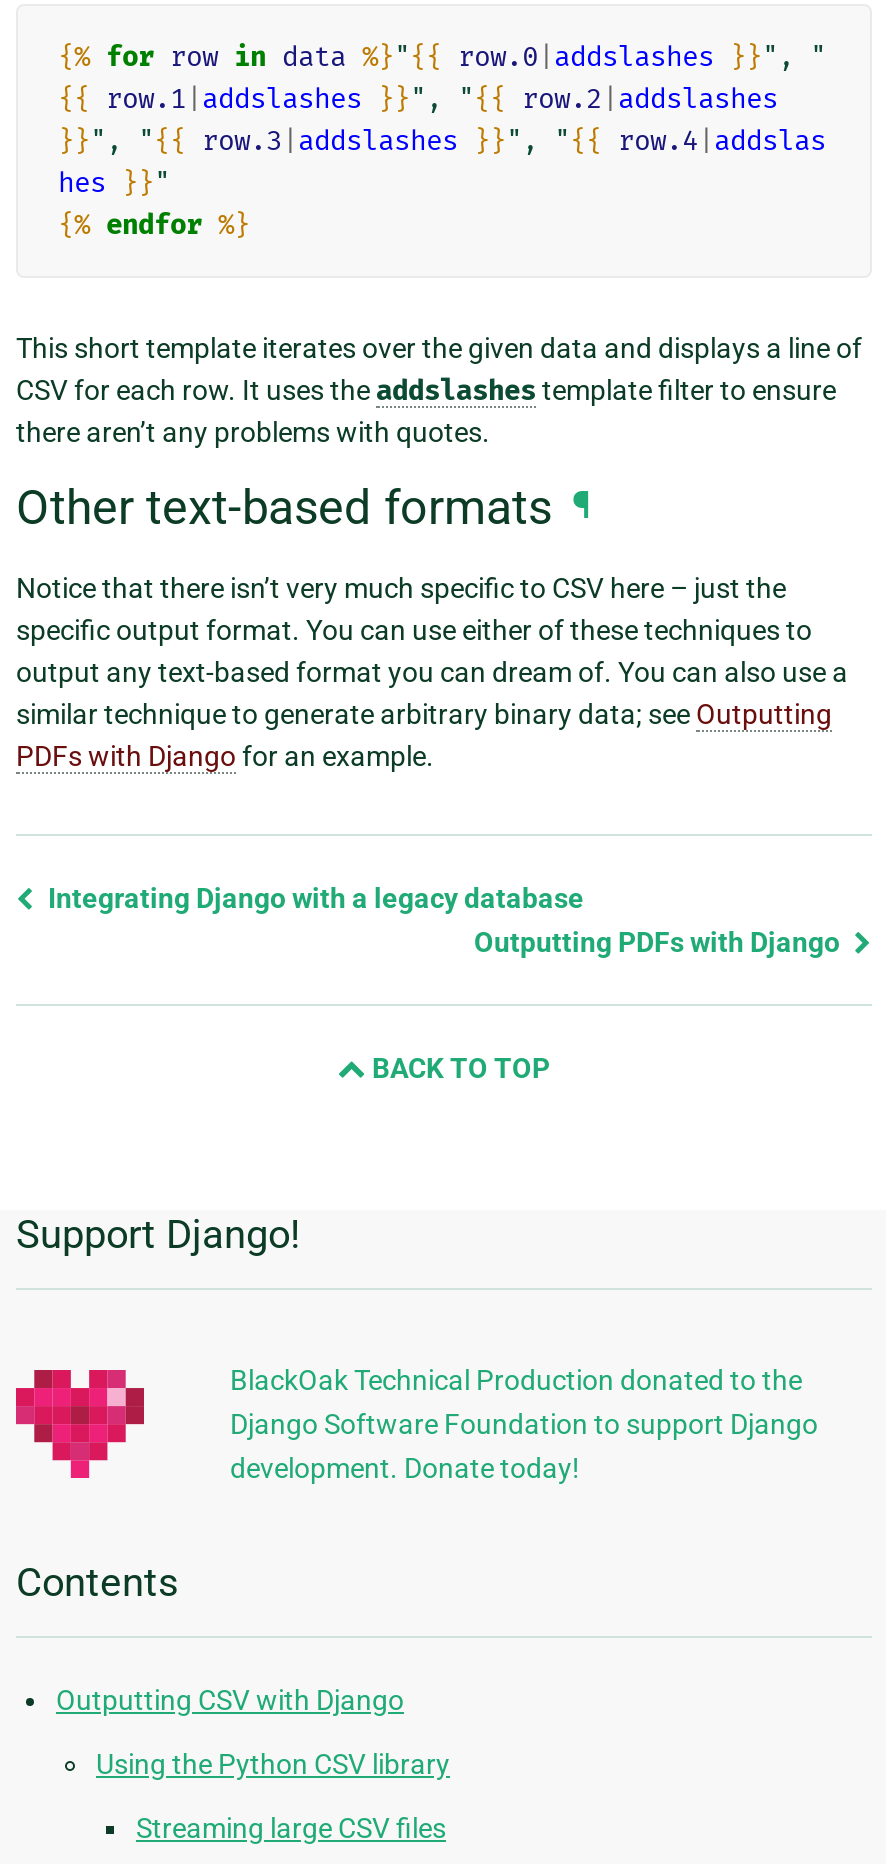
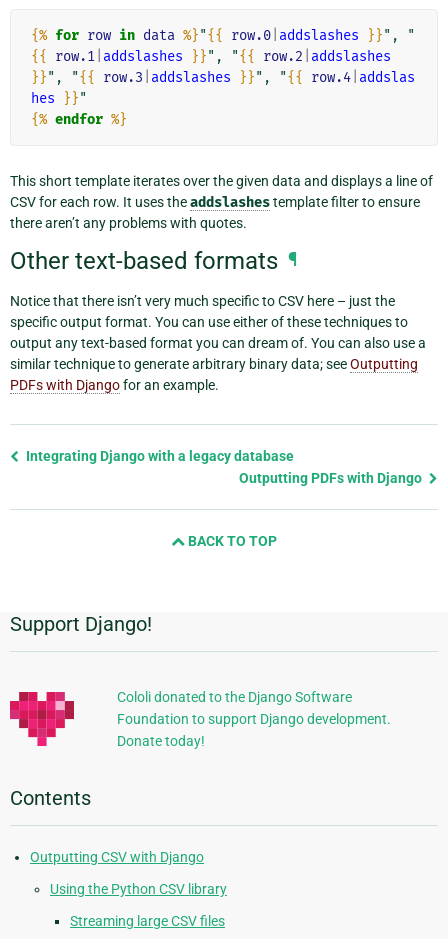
[230,1363,818,1483] BlackOak Technical Production donated to the | Django Software Foundation to support Django | development. Donate today! -> [117,688,391,748] Cololi donated to the Django Software | Foundation to support Django development. | Donate today!

